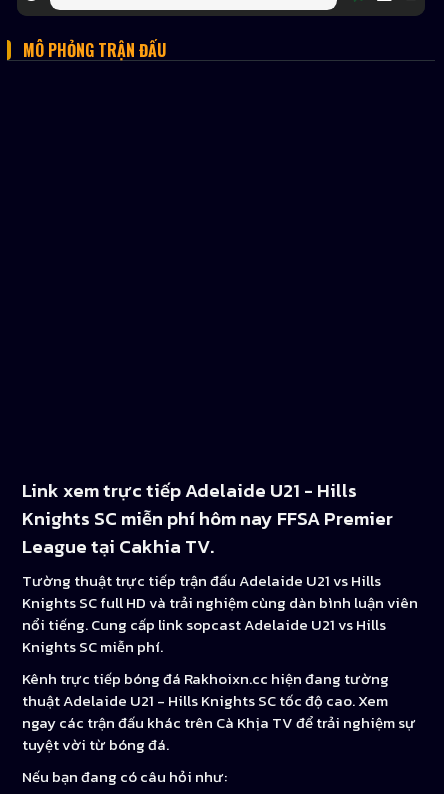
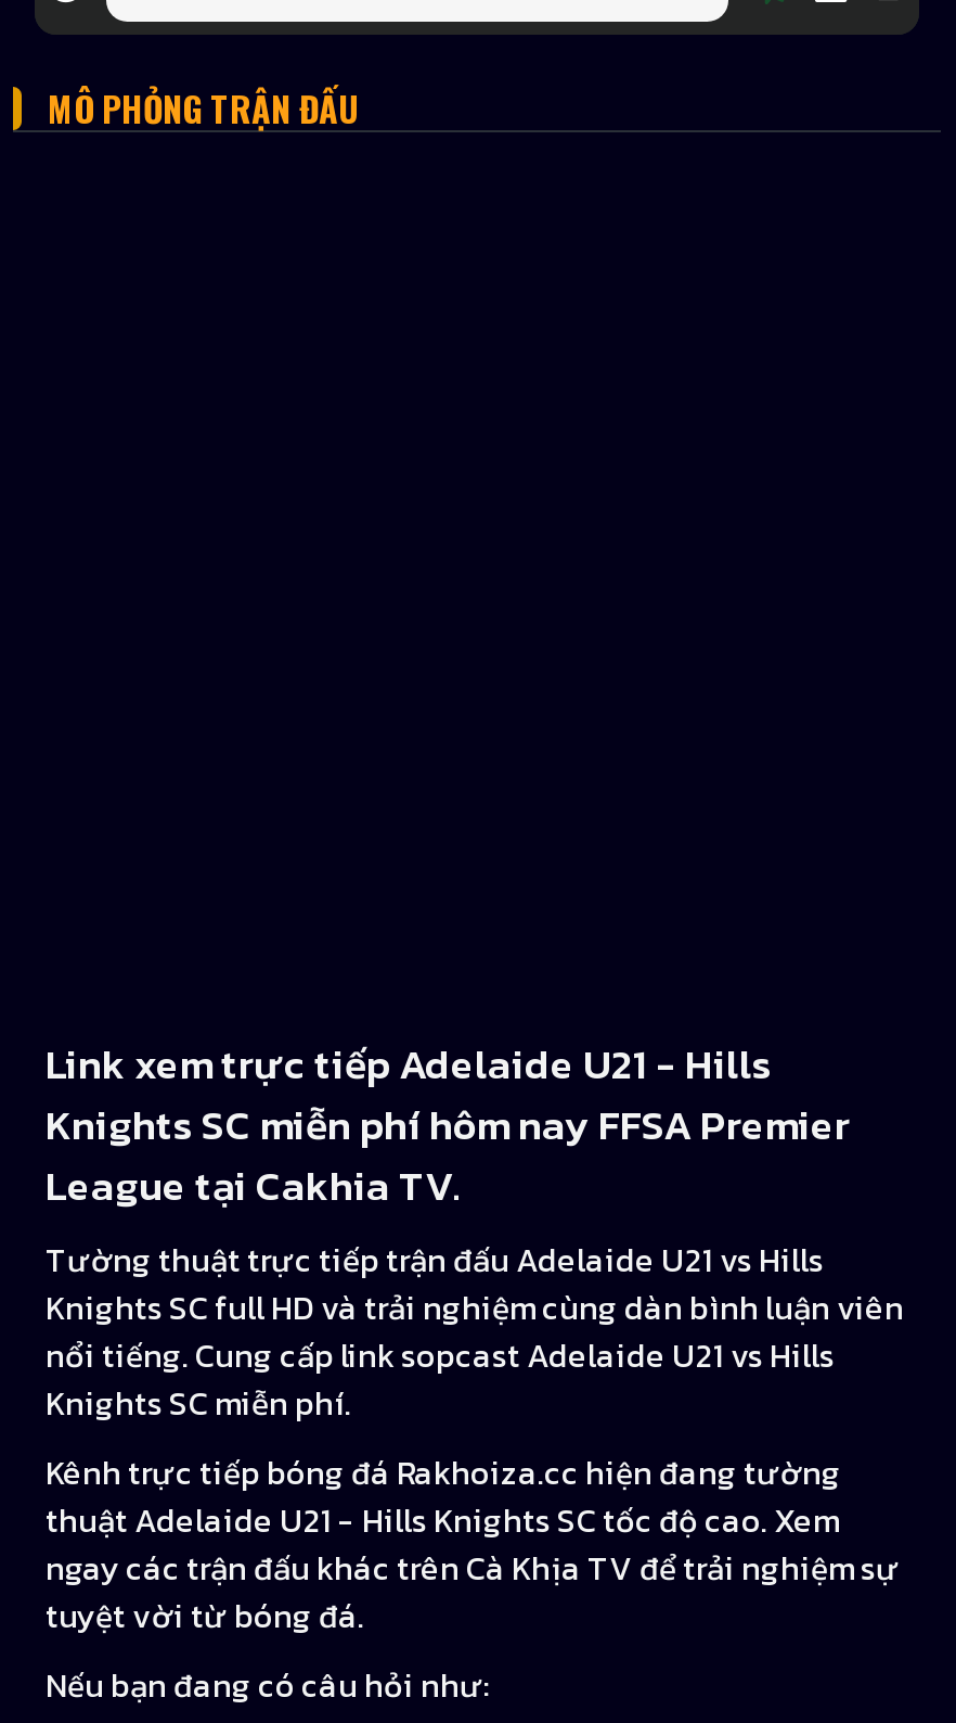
[22,667,389,690] Kênh trực tiếp bóng đá Rakhoixn.cc hiện đang tường -> [46,1448,841,1498] Kênh trực tiếp bóng đá Rakhoiza.cc hiện đang tường

